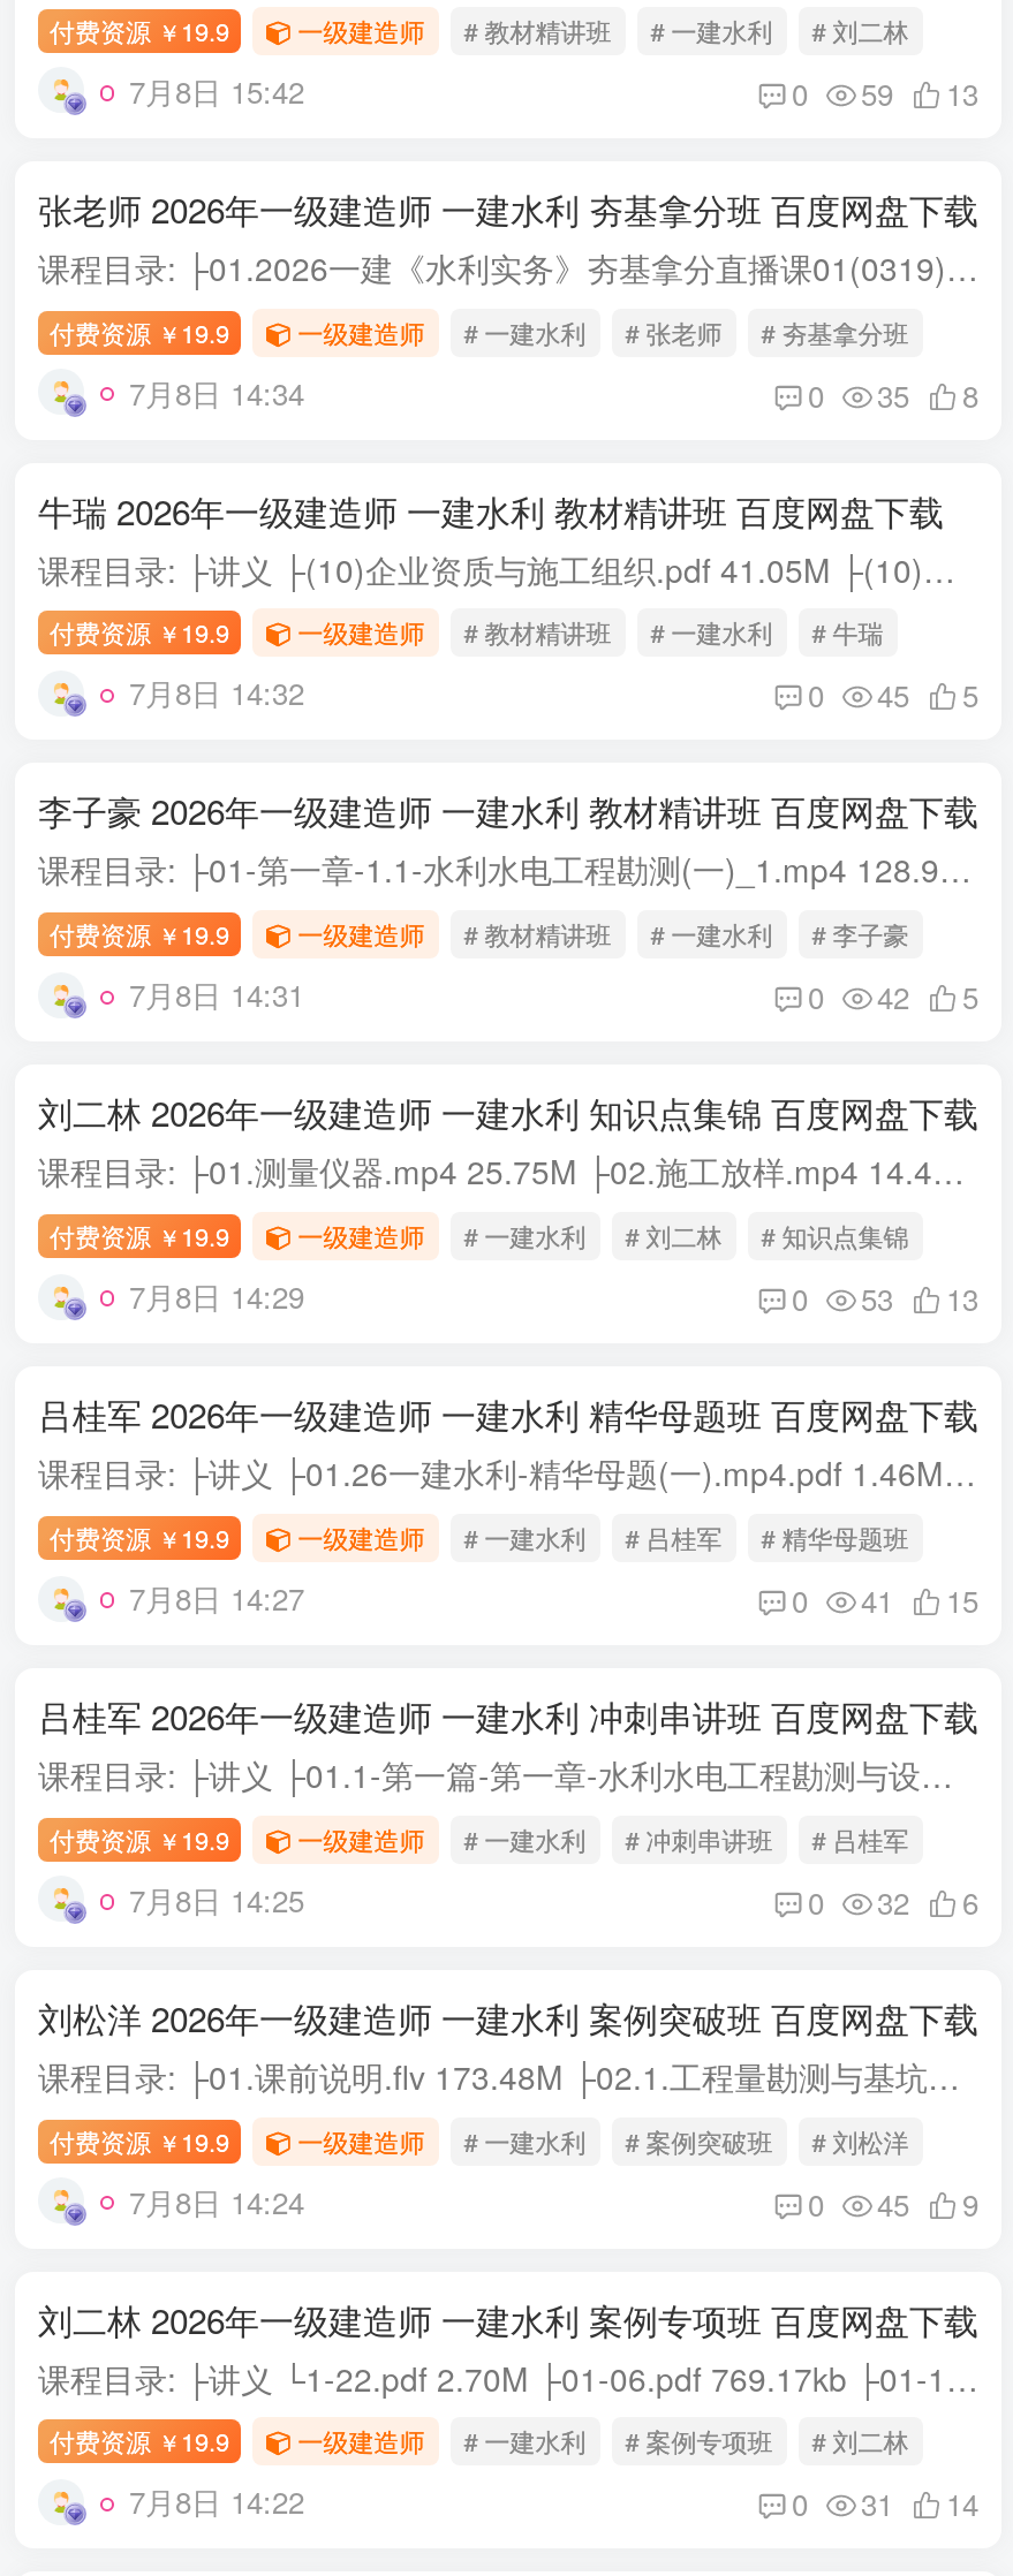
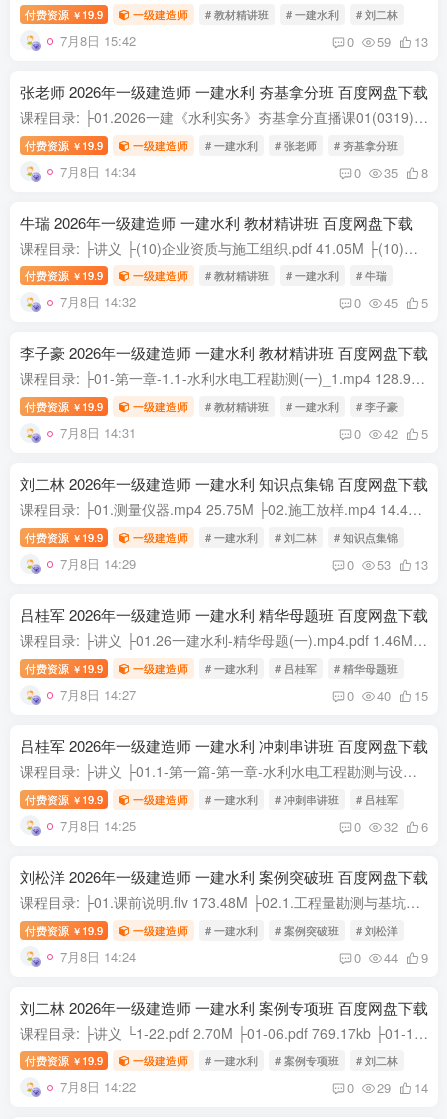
[792,1578,978,1622] 0 41 15 -> [347,686,428,705] 0 40 15
[808,2181,978,2225] 0 45 9 -> [354,948,428,967] 0 44 9
[792,2483,978,2526] 0 31 14 -> [347,1078,428,1097] 0 29 14

